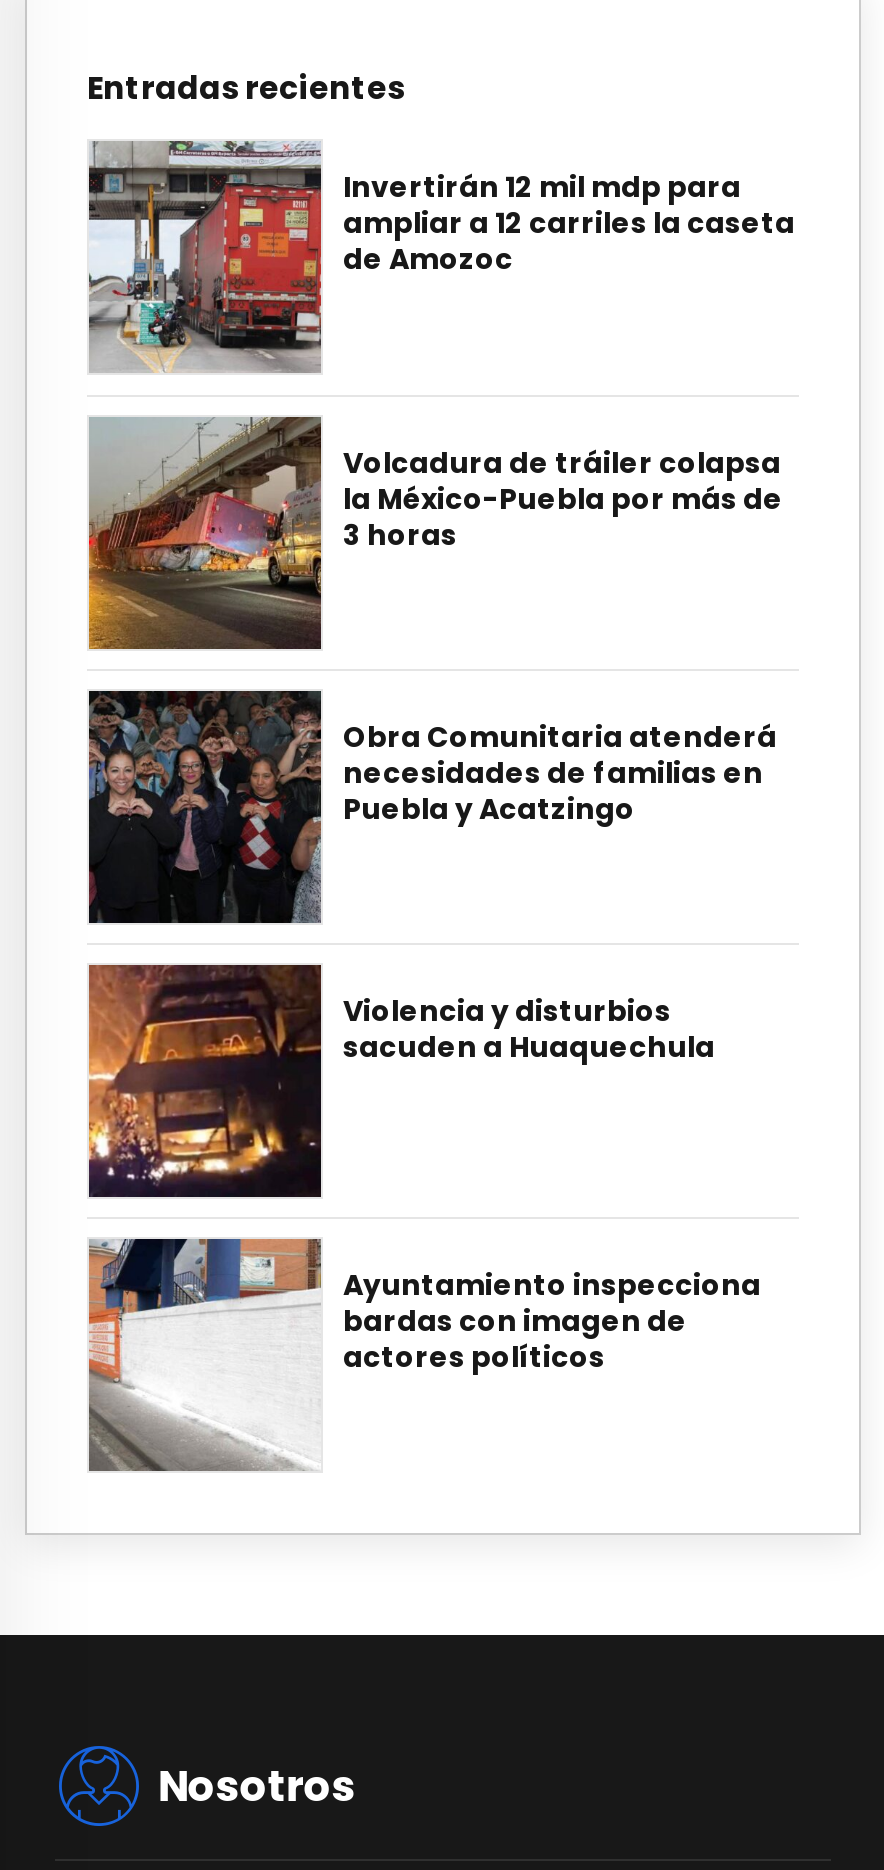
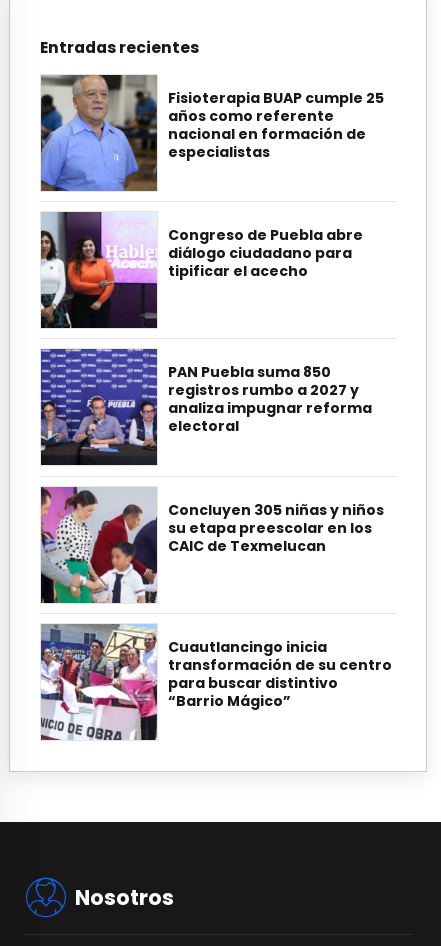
[87,140,795,374] [image] | Invertirán 12 mil mdp para | ampliar a 12 carriles la caseta | de Amozoc -> [40,74,384,192] [image] | Fisioterapia BUAP cumple 25 | años como referente | nacional en formación de | especialistas
[87,414,783,652] [image] | Volcadura de tráiler colapsa | la México-Puebla por más de | 3 horas -> [40,211,363,329] [image] | Congreso de Puebla abre | diálogo ciudadano para | tipificar el acecho
[87,690,777,926] [image] | Obra Comunitaria atenderá | necesidades de familias en | Puebla y Acatzingo -> [40,349,372,466] [image] | PAN Puebla suma 850 | registros rumbo a 2027 y | analiza impugnar reforma | electoral
[87,964,715,1200] [image] | Violencia y disturbios | sacuden a Huaquechula -> [40,486,384,604] [image] | Concluyen 305 niñas y niños | su etapa preescolar en los | CAIC de Texmelucan
[87,1238,761,1474] [image] | Ayuntamiento inspecciona | bardas con imagen de | actores políticos -> [40,623,392,741] [image] | Cuautlancingo inicia | transformación de su centro | para buscar distintivo | “Barrio Mágico”

